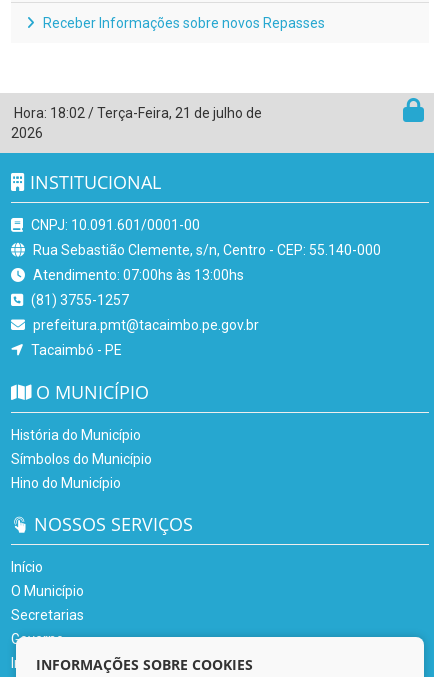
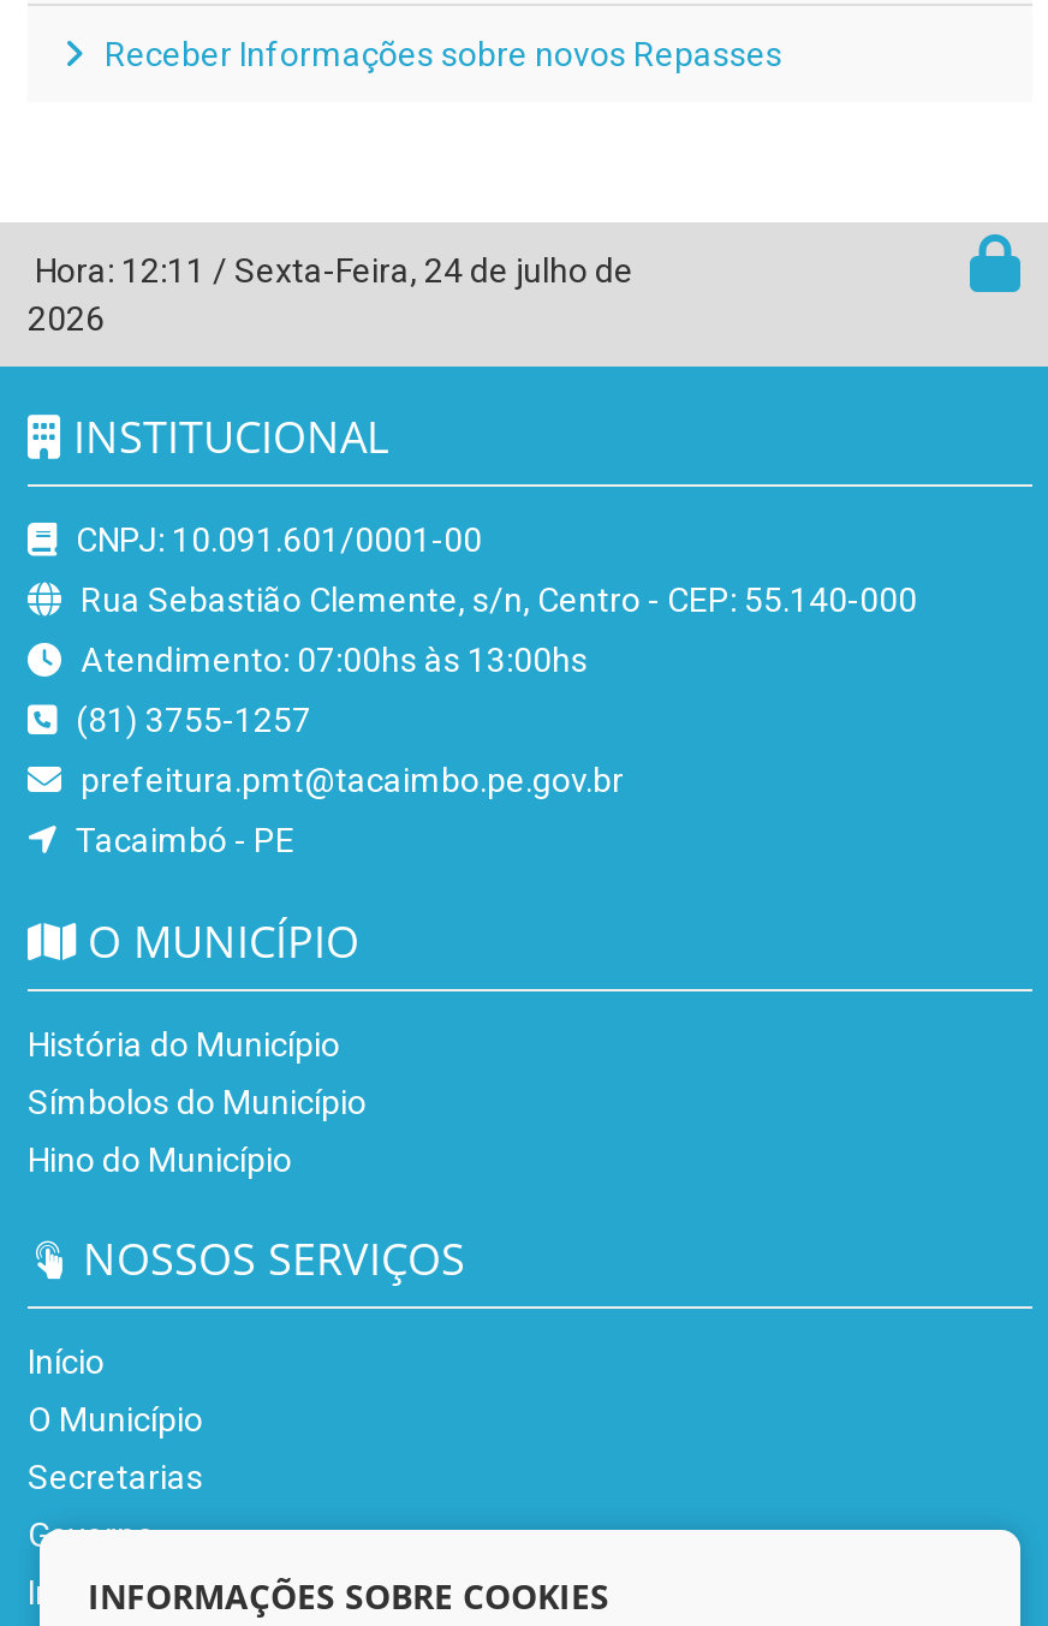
[11,105,262,121] Hora: 18:02 / Terça-Feira, 21 de julho de -> [28,252,633,290] Hora: 12:11 / Sexta-Feira, 24 de julho de

